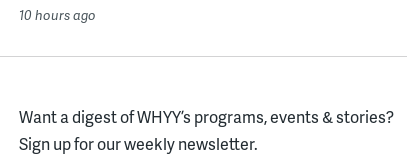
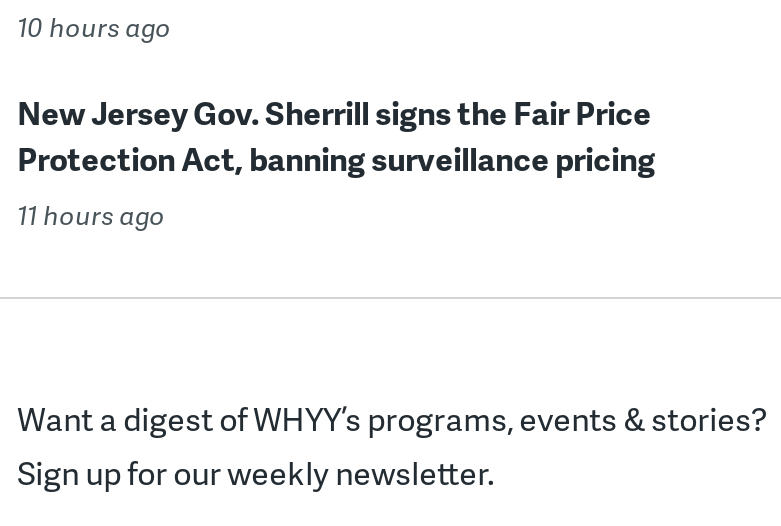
none -> [17,90,655,234] New Jersey Gov. Sherrill signs the Fair Price | Protection Act, banning surveillance pricing | 11 hours ago

